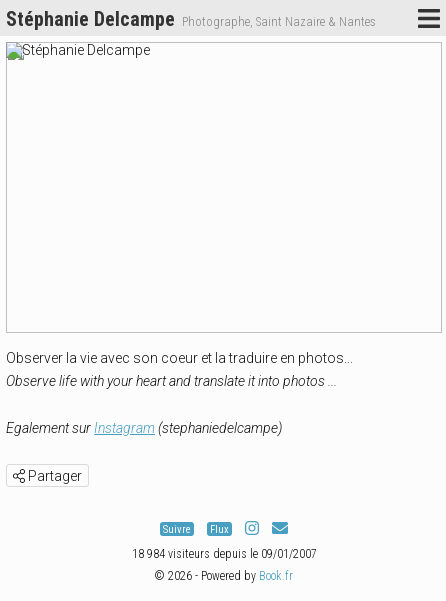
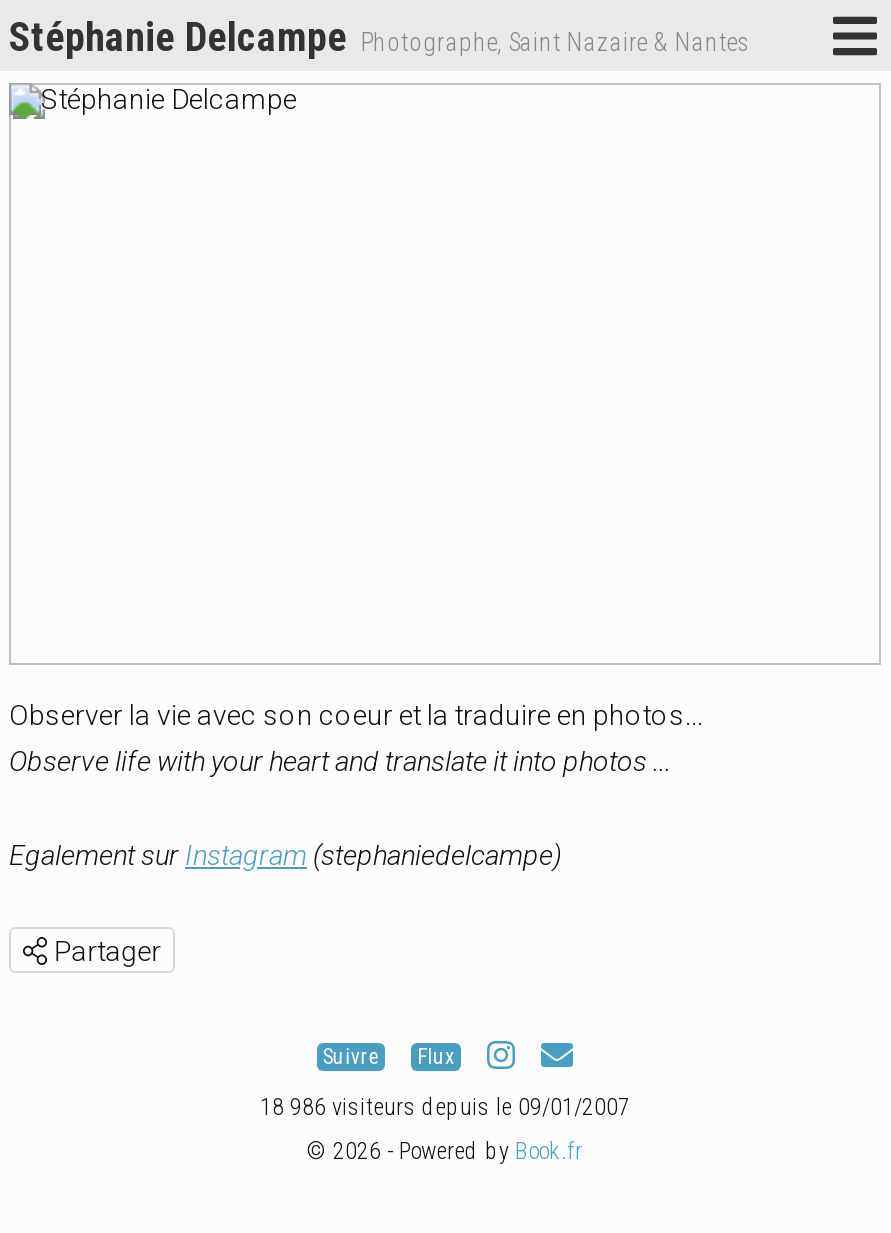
[131,547,316,561] 18 984 visiteurs depuis le 09/01/2007 -> [260,1092,630,1120] 18 986 visiteurs depuis le 09/01/2007

